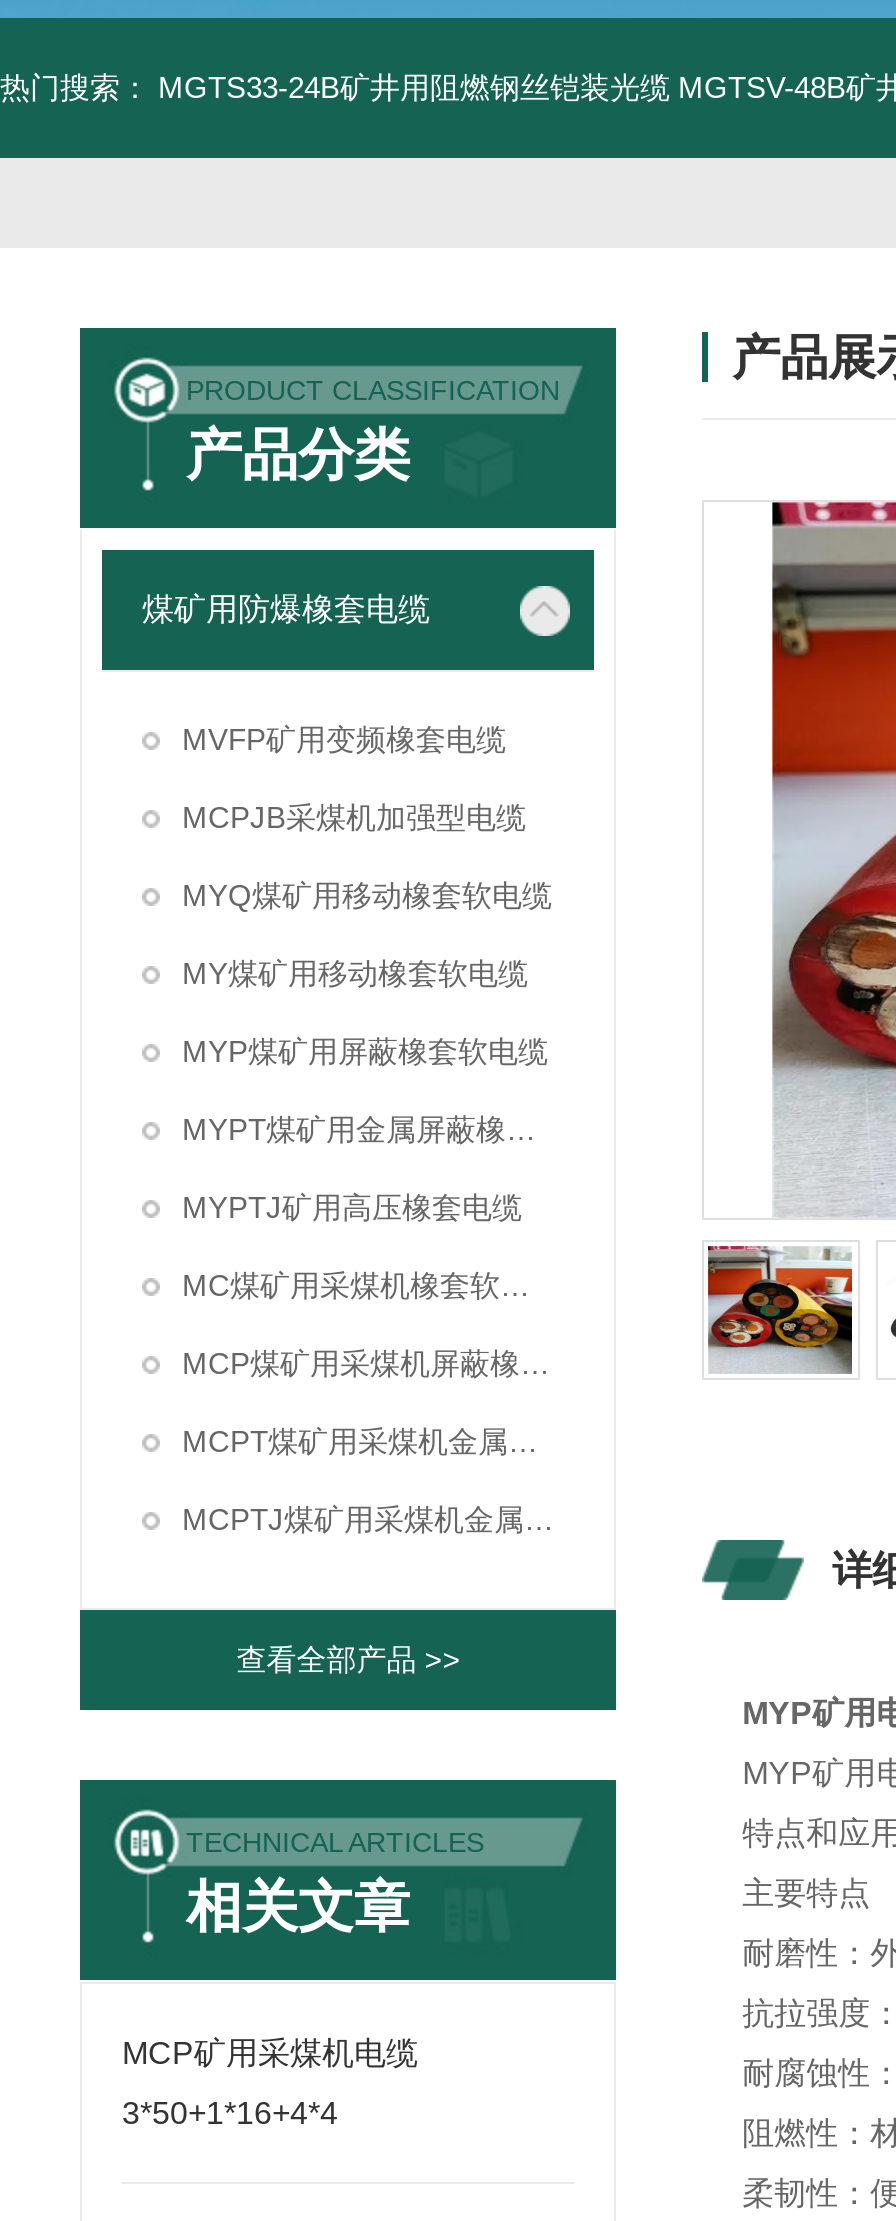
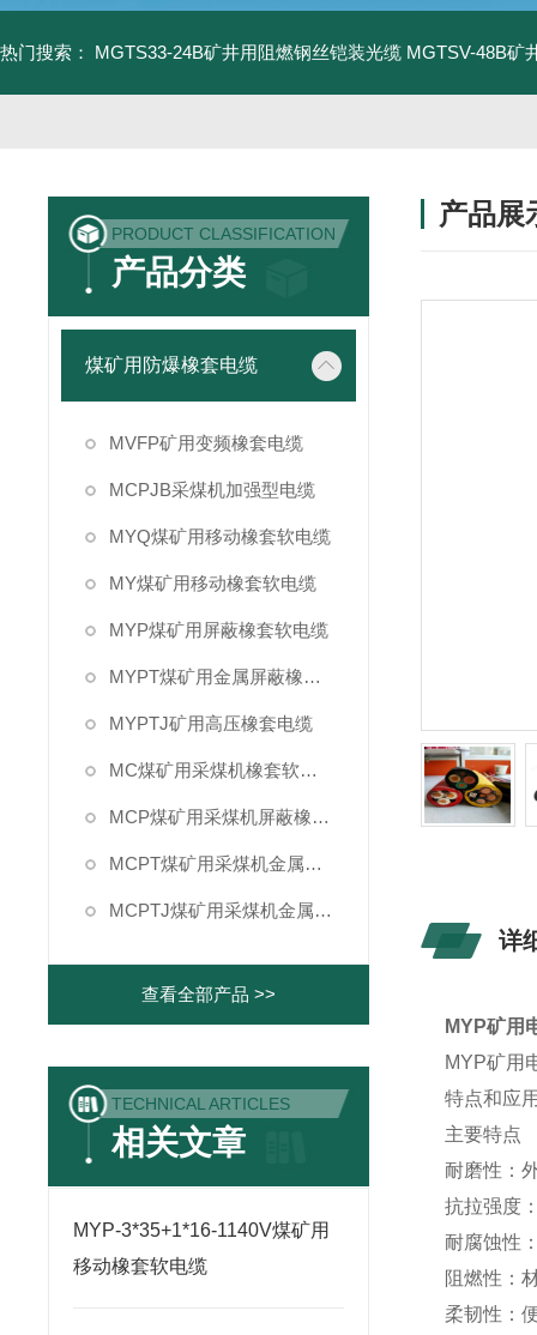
[770,500,890,1218] [image] -> none
[122,2036,418,2070] MCP矿用采煤机电缆 -> [73,1220,330,1240] MYP-3*35+1*16-1140V煤矿用
[122,2096,338,2130] 3*50+1*16+4*4 -> [73,1256,207,1276] 移动橡套软电缆

